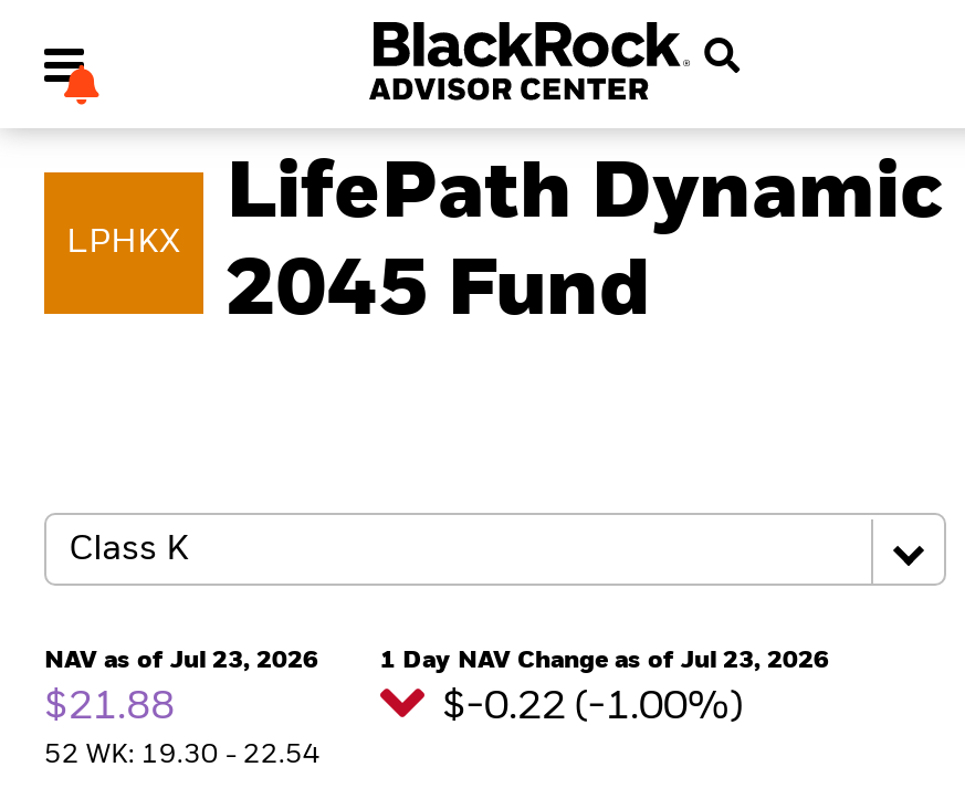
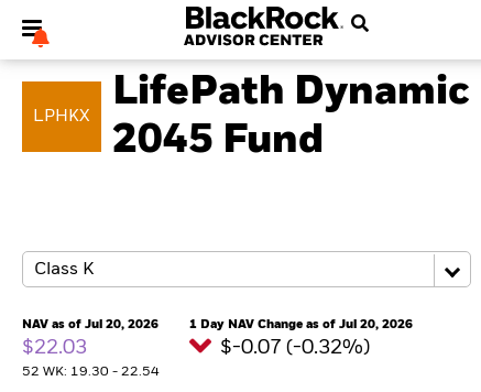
[44,648,318,672] NAV as of Jul 23, 2026 -> [22,318,158,330] NAV as of Jul 20, 2026
[380,648,829,672] 1 Day NAV Change as of Jul 23, 2026 -> [189,318,413,330] 1 Day NAV Change as of Jul 20, 2026
[44,687,183,727] $21.88 -> [22,338,91,358] $22.03
[442,687,752,727] $-0.22 (-1.00%) -> [220,338,374,358] $-0.07 (-0.32%)

